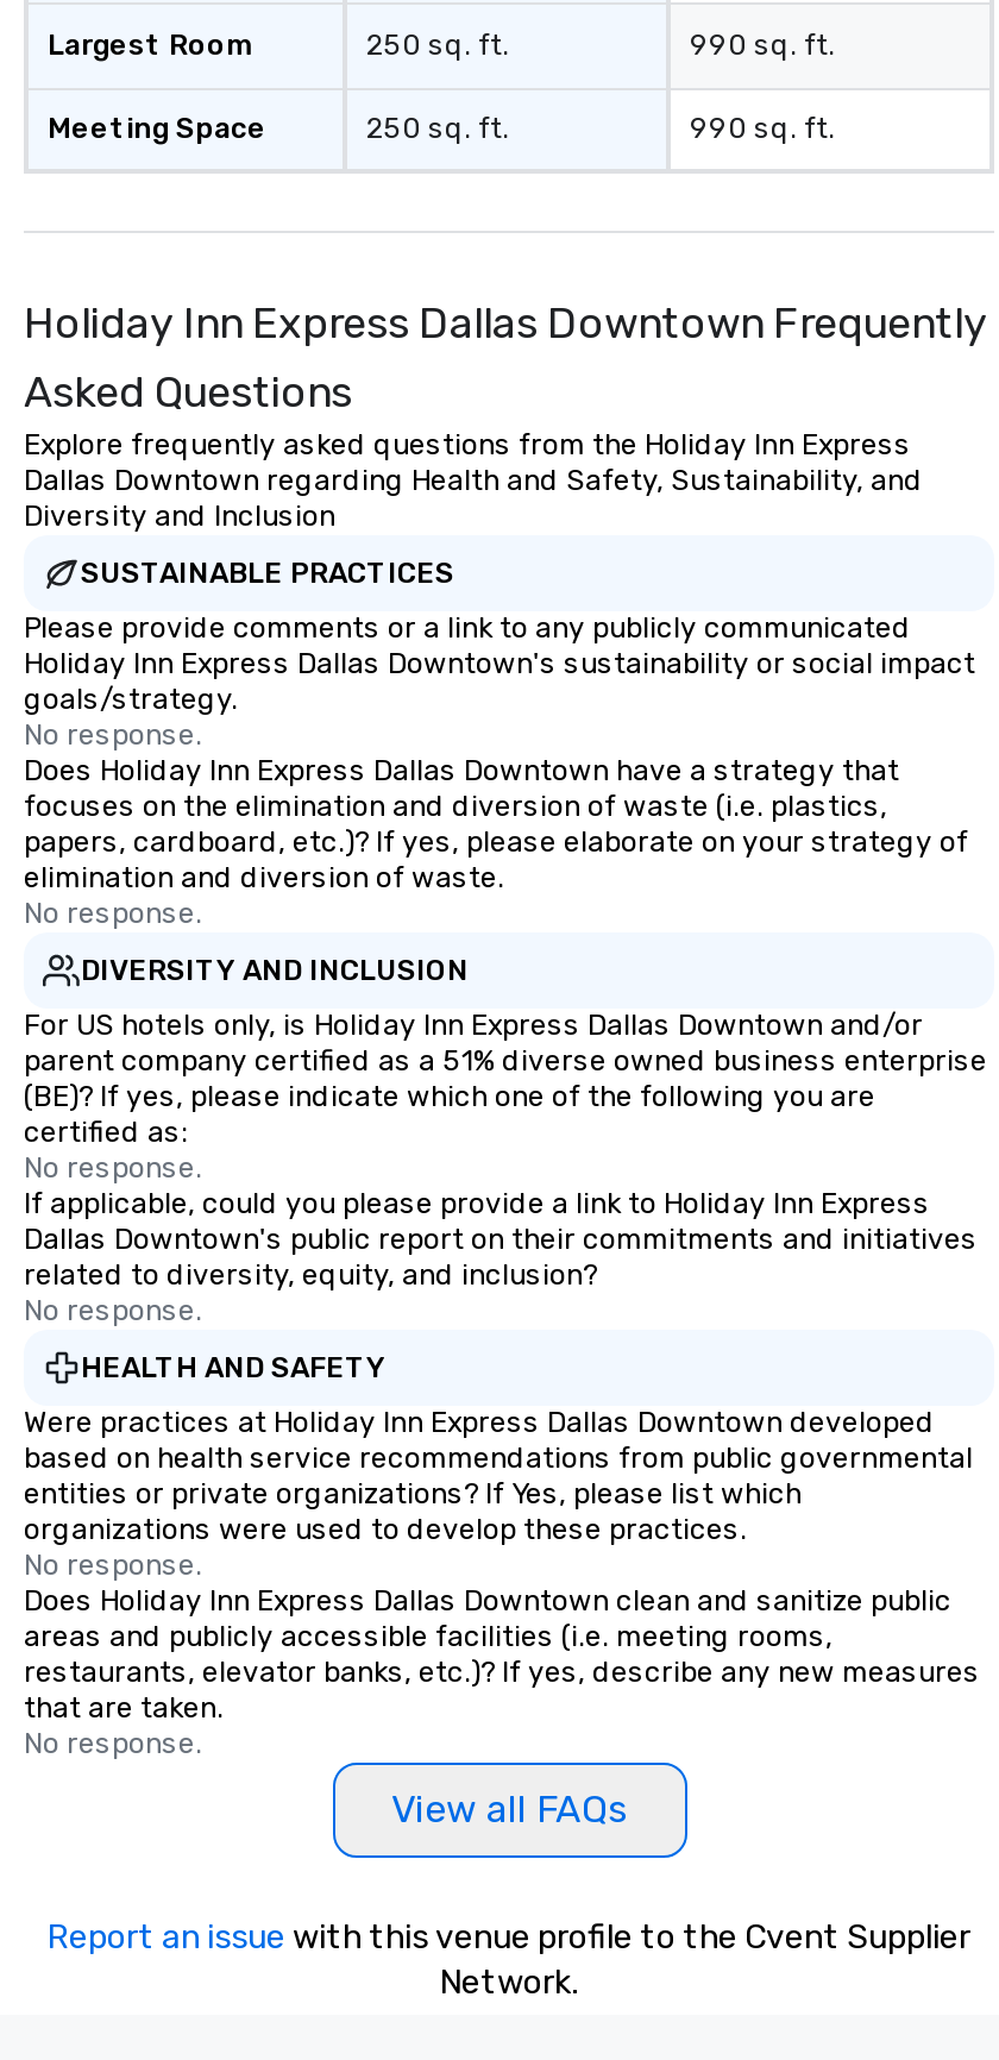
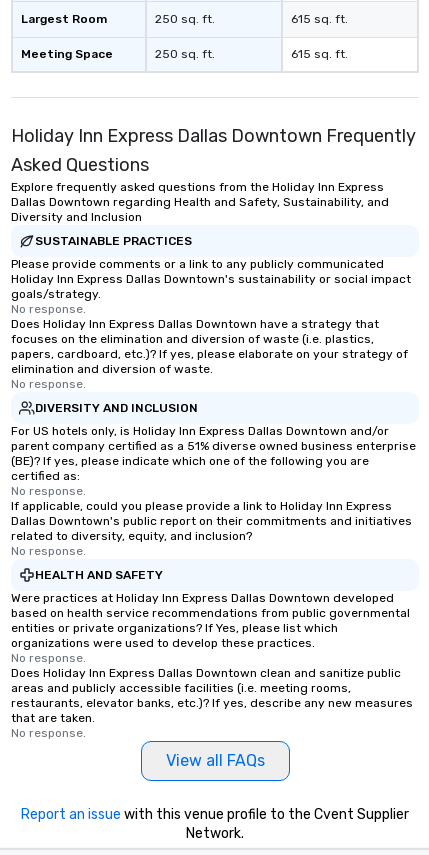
[690,29,835,62] 990 sq. ft. -> [291,12,348,26] 615 sq. ft.
[690,112,835,145] 990 sq. ft. -> [291,47,348,61] 615 sq. ft.

